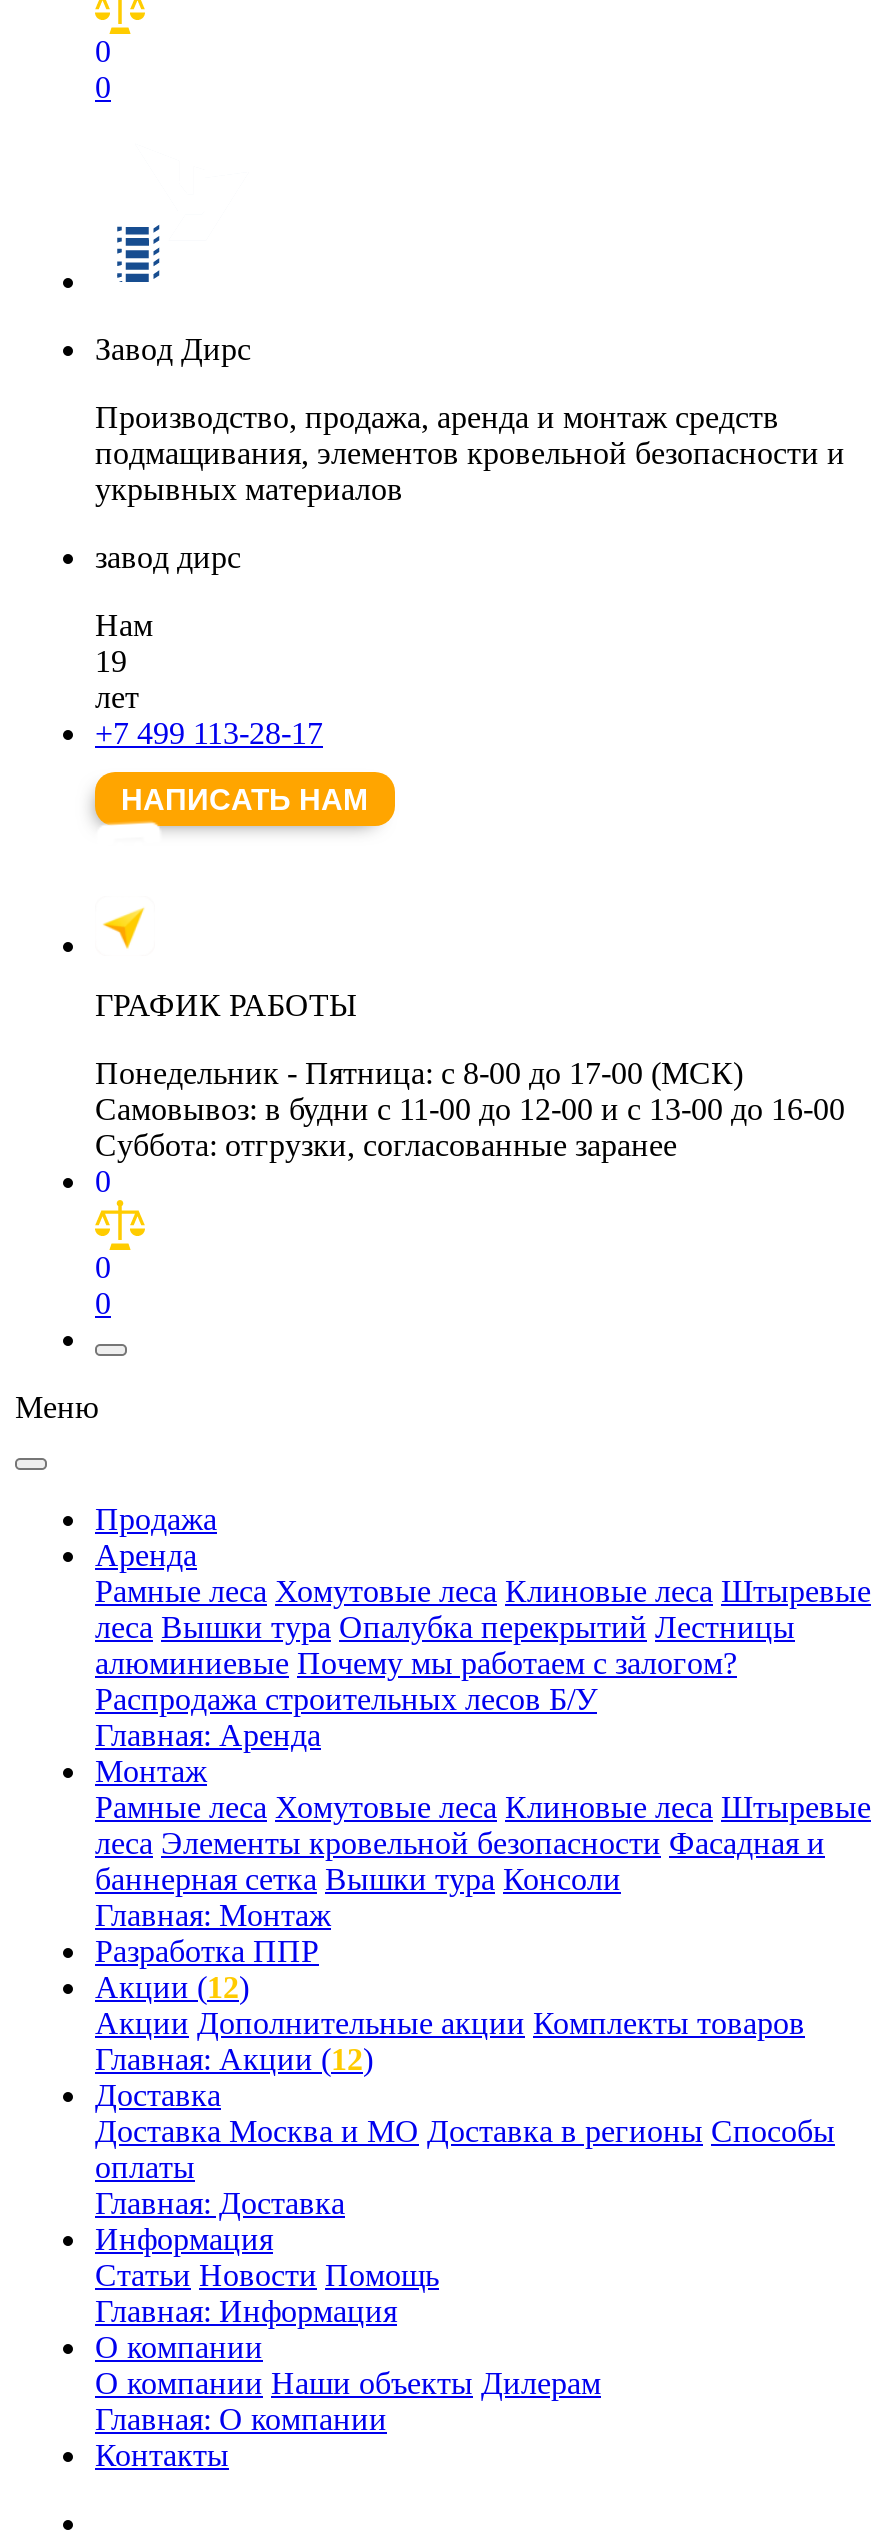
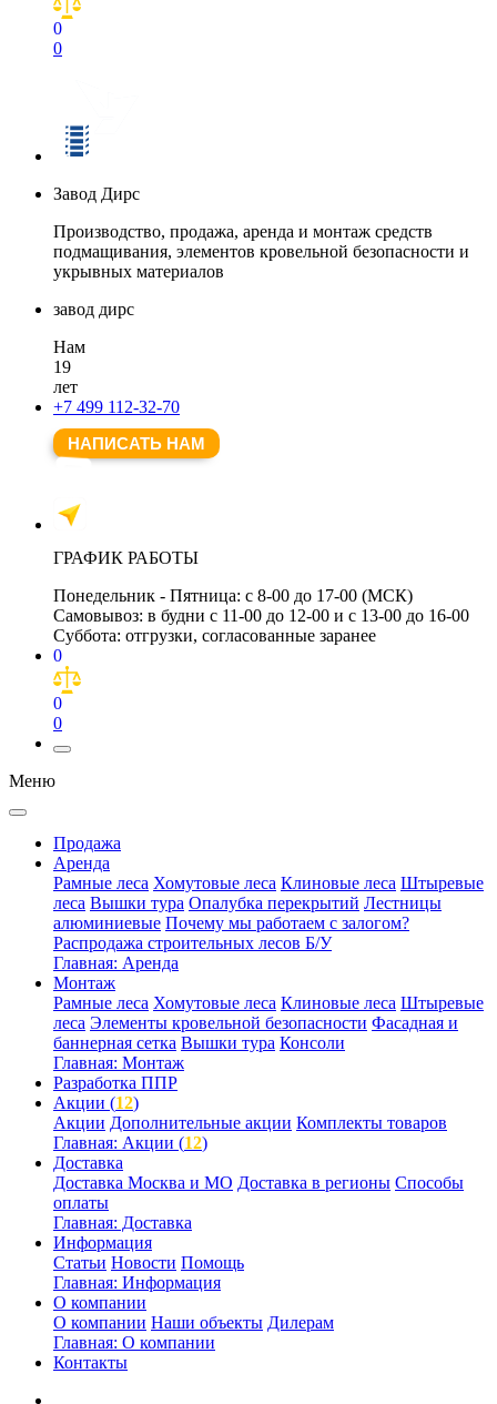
[95,715,323,749] +7 499 113-28-17 -> [53,397,180,416] +7 499 112-32-70

